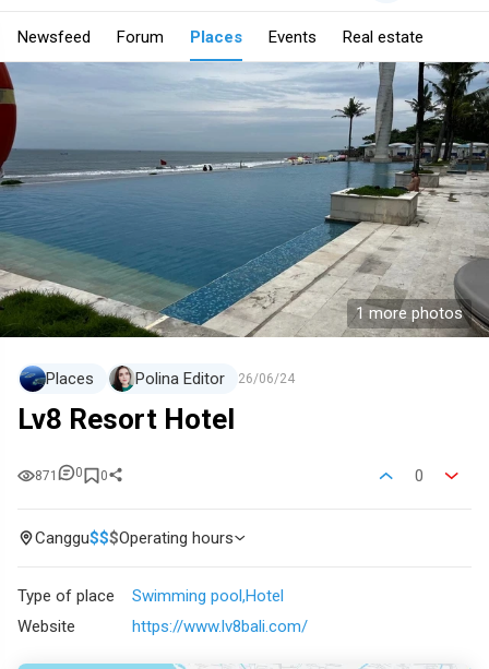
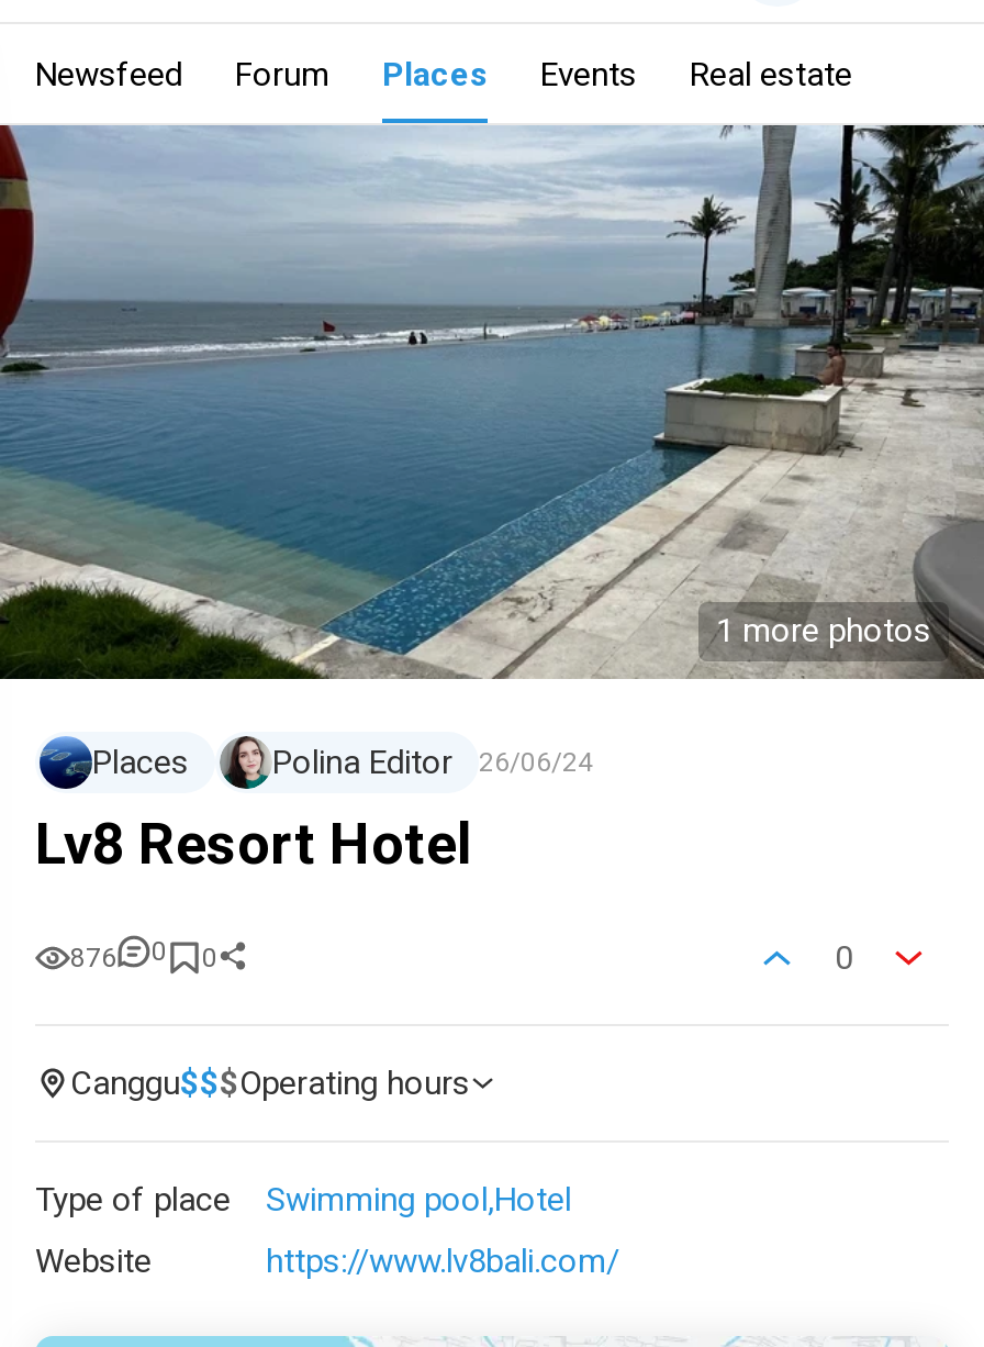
[35,465,108,483] 871 0 0 -> [70,937,217,973] 876 0 0

